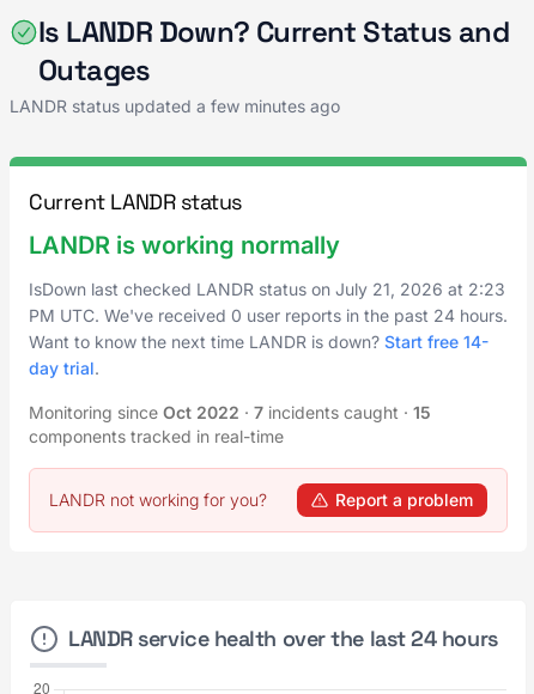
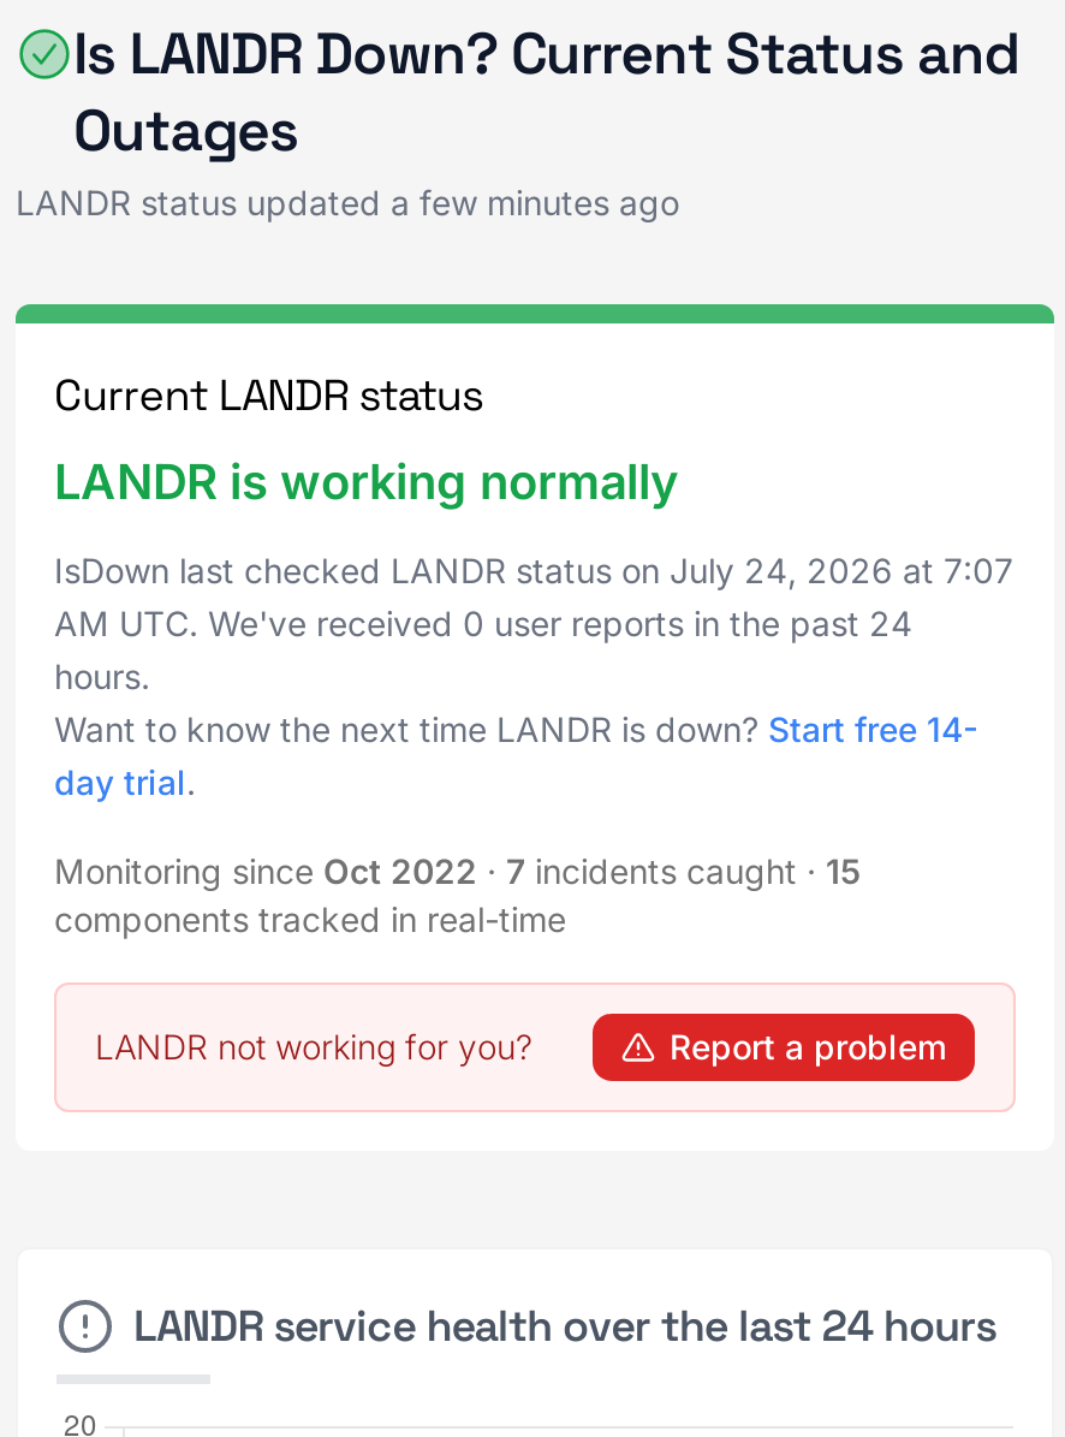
[29,279,508,325] IsDown last checked LANDR status on July 21, 2026 at 2:23 | PM UTC. We've received 0 user reports in the past 24 hours. -> [54,550,1013,696] IsDown last checked LANDR status on July 24, 2026 at 7:07 | AM UTC. We've received 0 user reports in the past 24 | hours.

